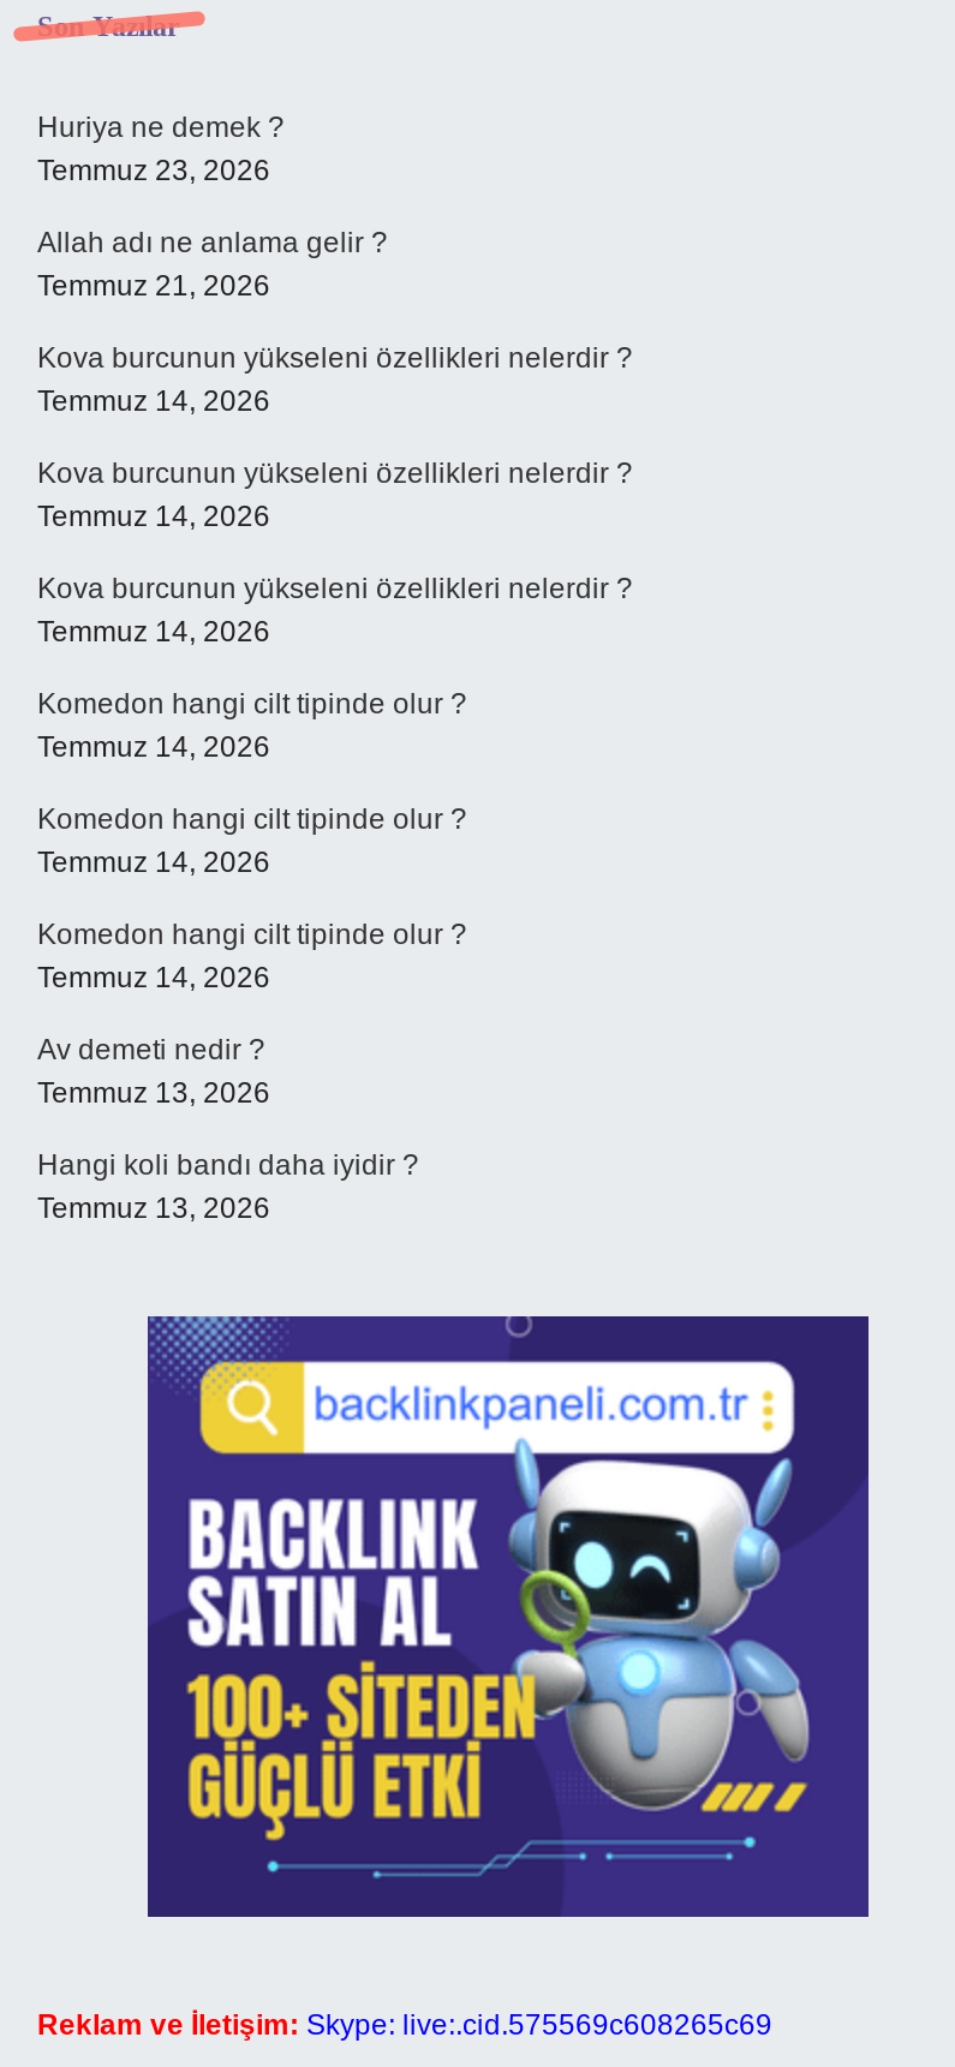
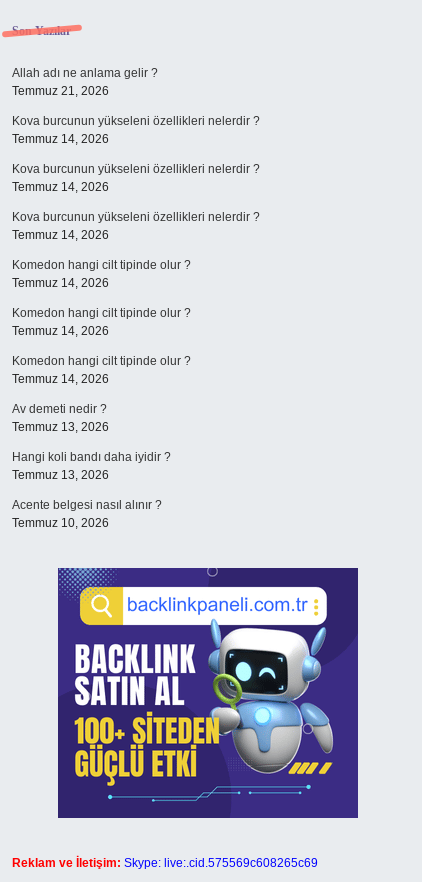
[37,110,285,187] Huriya ne demek ? | Temmuz 23, 2026 -> none
moved [37,226,633,1225] -> [12,66,260,482]: Allah adı ne anlama gelir ? | Temmuz 21, 2026 | Kova burcunun yükseleni özellikleri nelerdir ? | ... | Hangi koli bandı daha iyidir ? | Temmuz 13, 2026
none -> [12,498,162,530] Acente belgesi nasıl alınır ? | Temmuz 10, 2026

